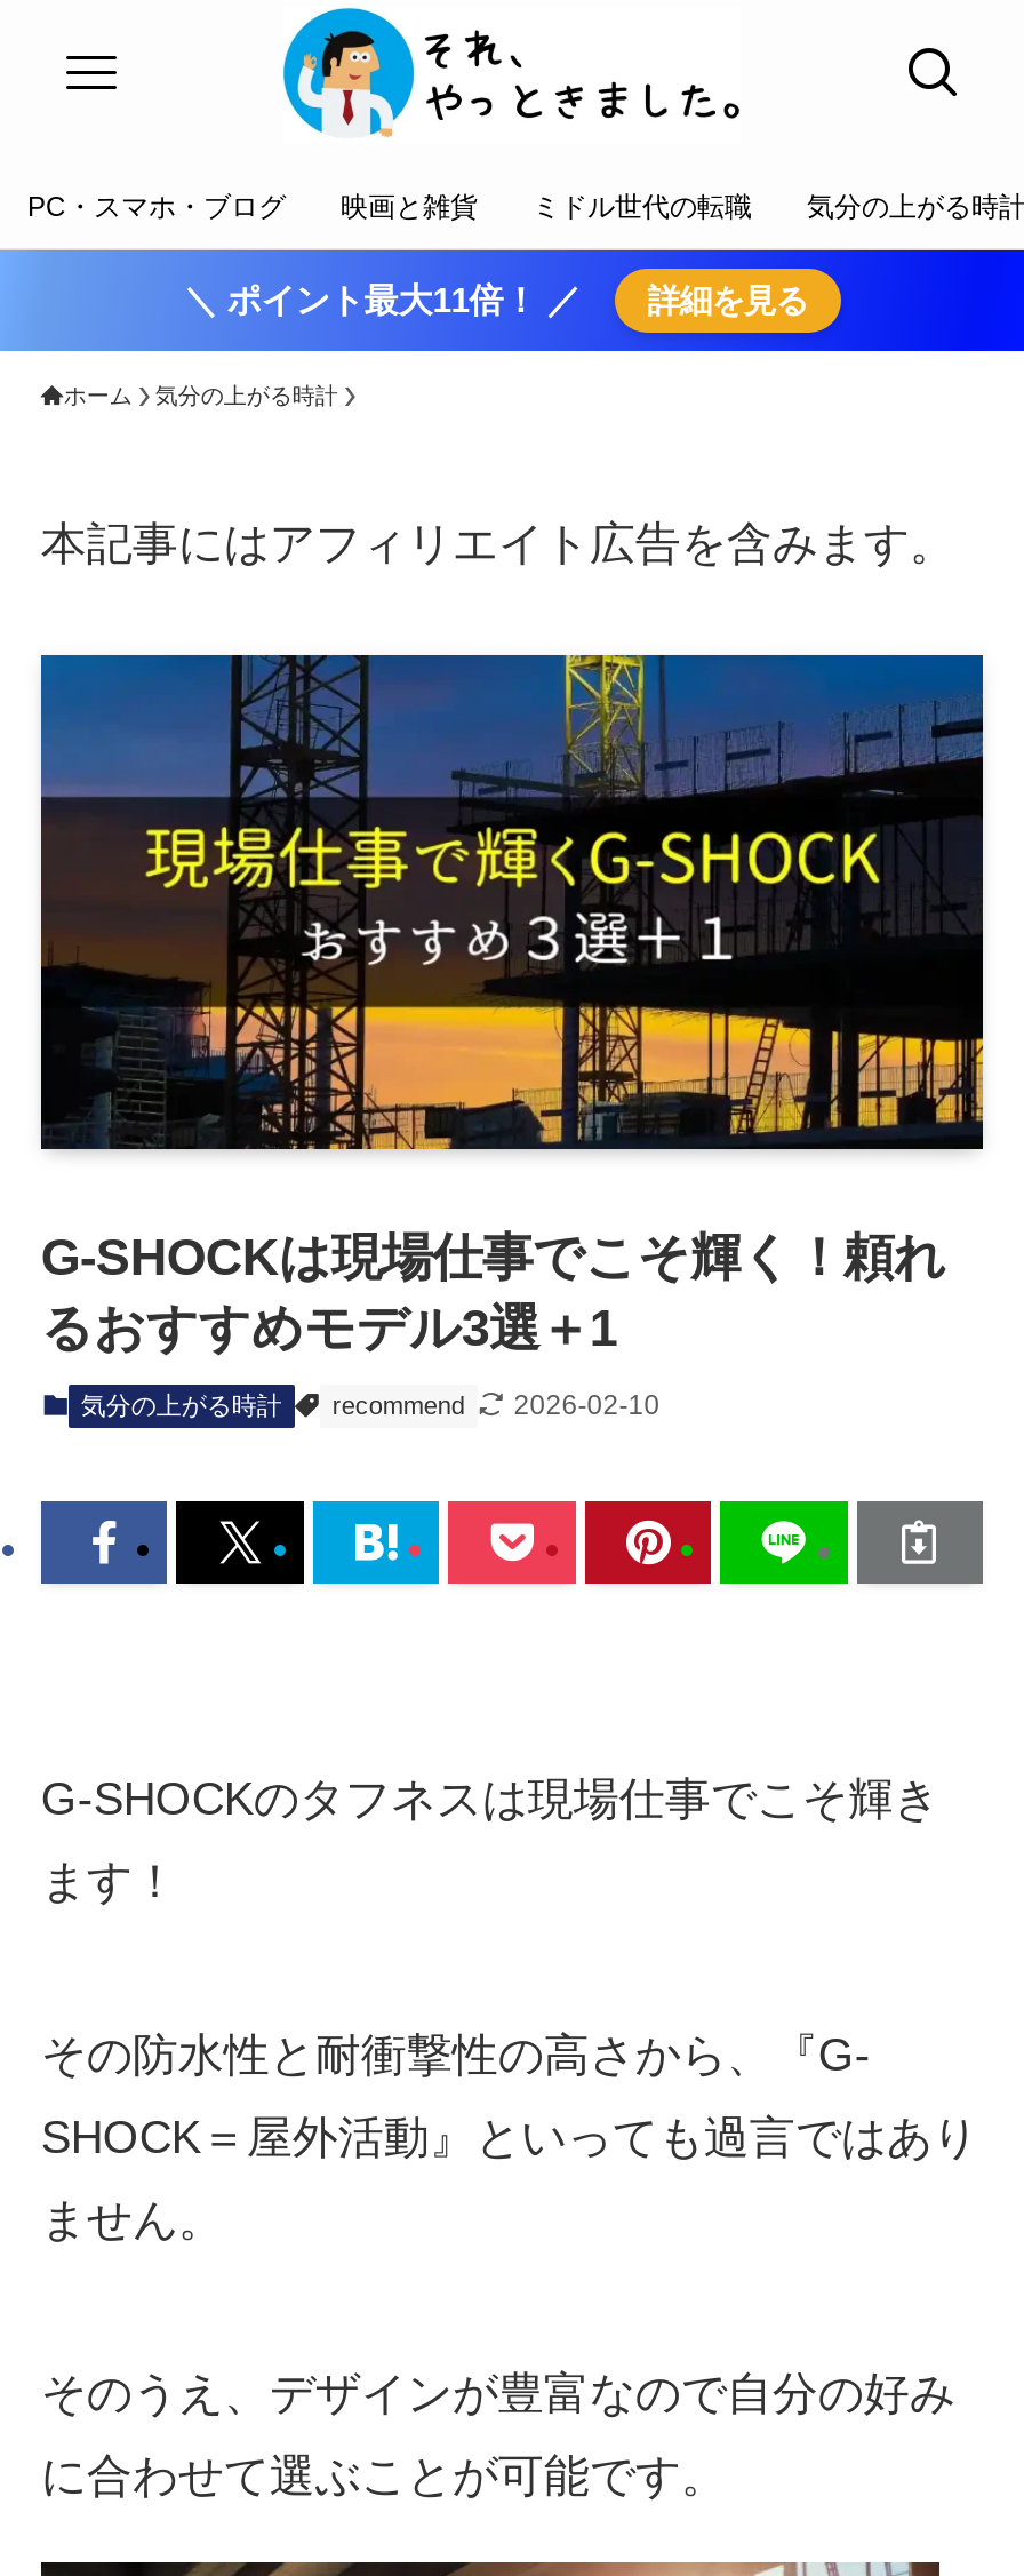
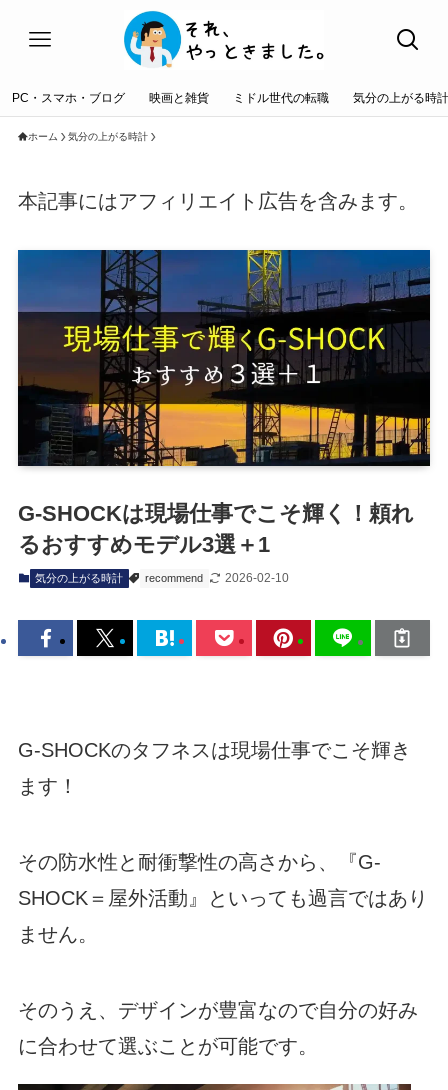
[184,280,807,319] ＼ ポイント最大11倍！ ／ | 詳細を見る -> none

